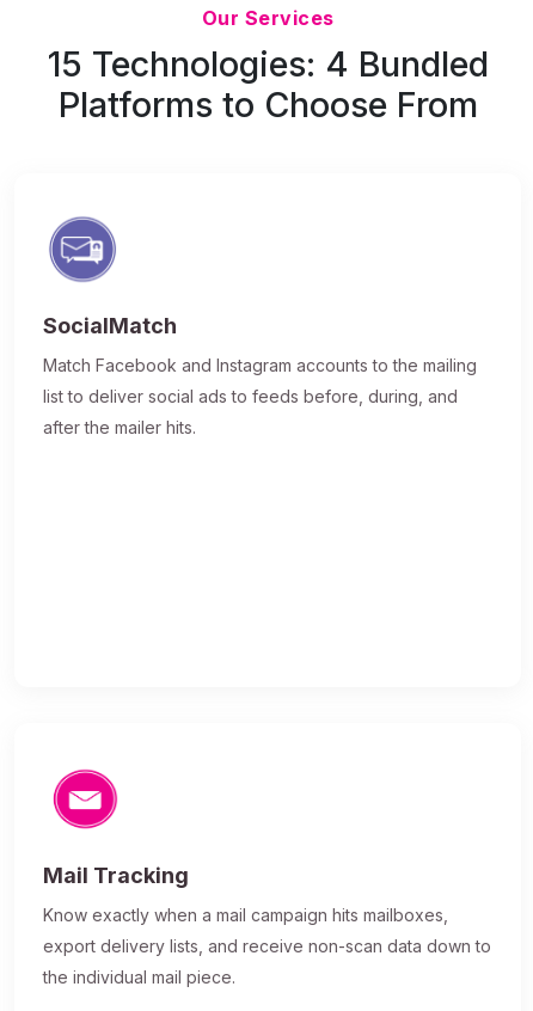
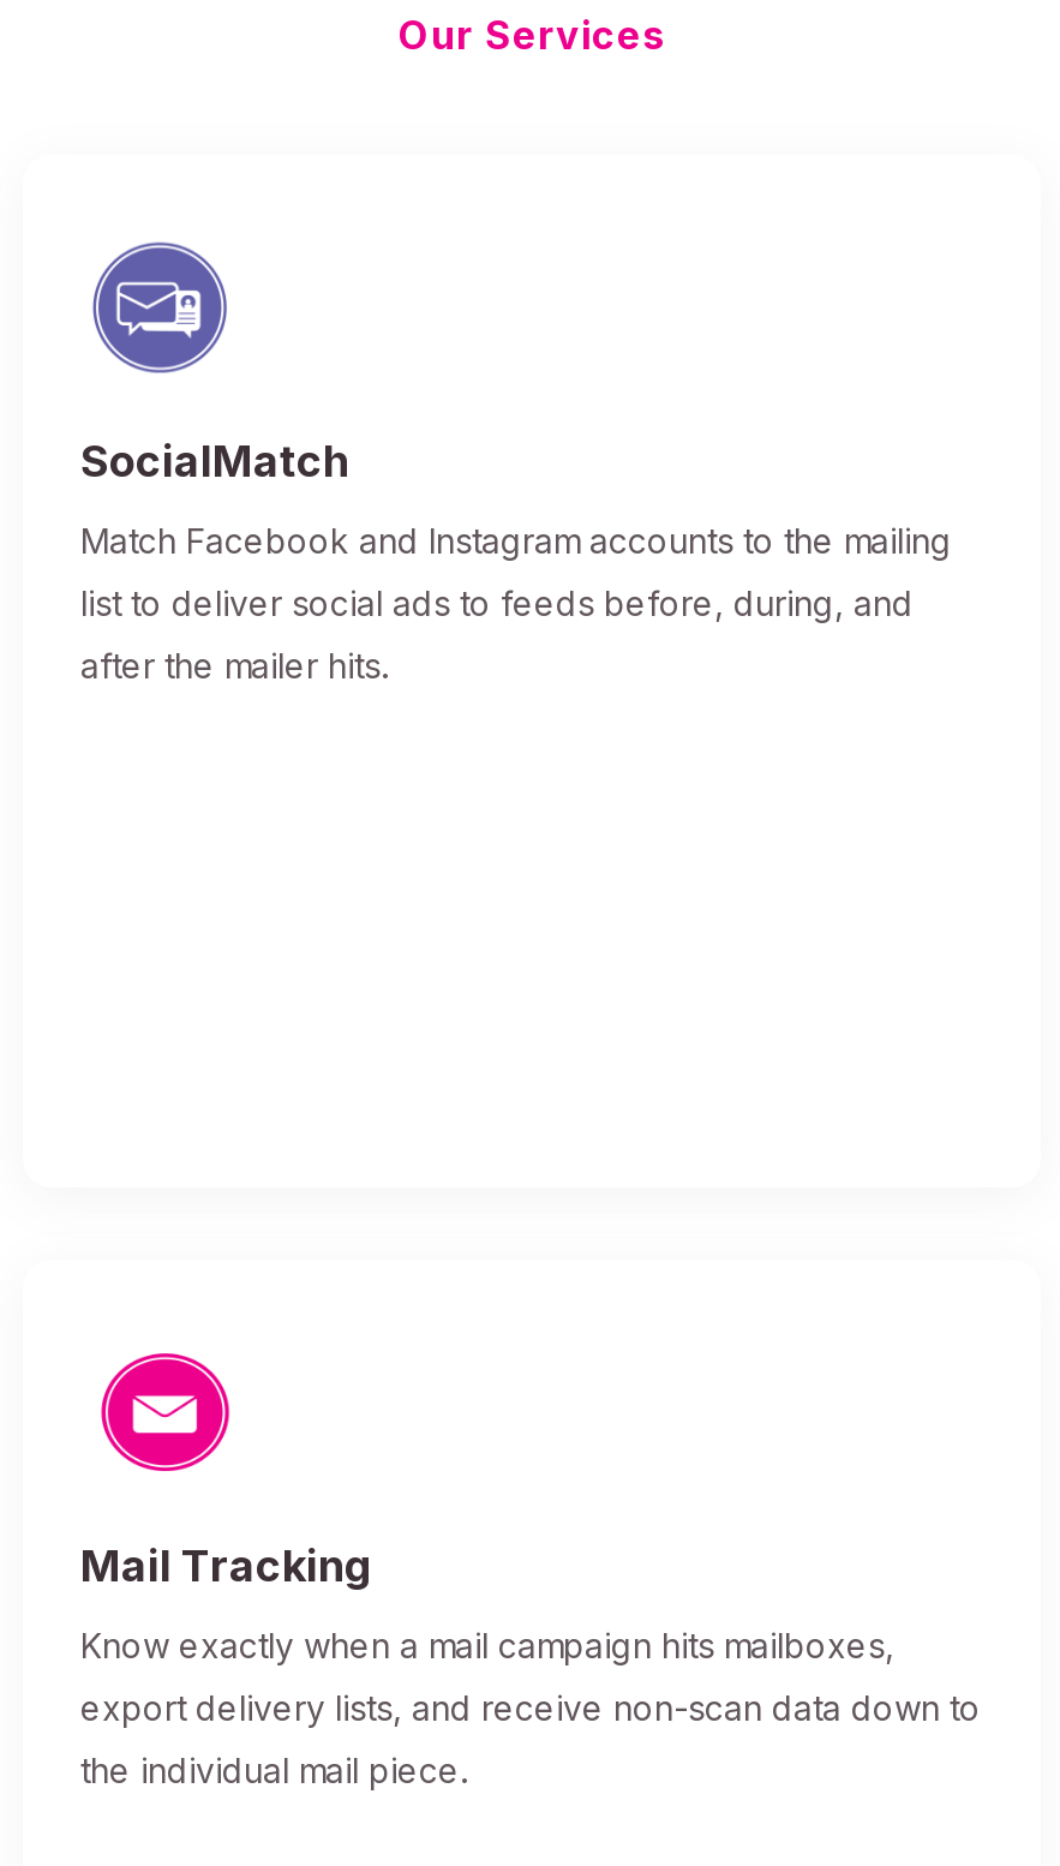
[47,43,488,125] 15 Technologies: 4 Bundled | Platforms to Choose From -> none

